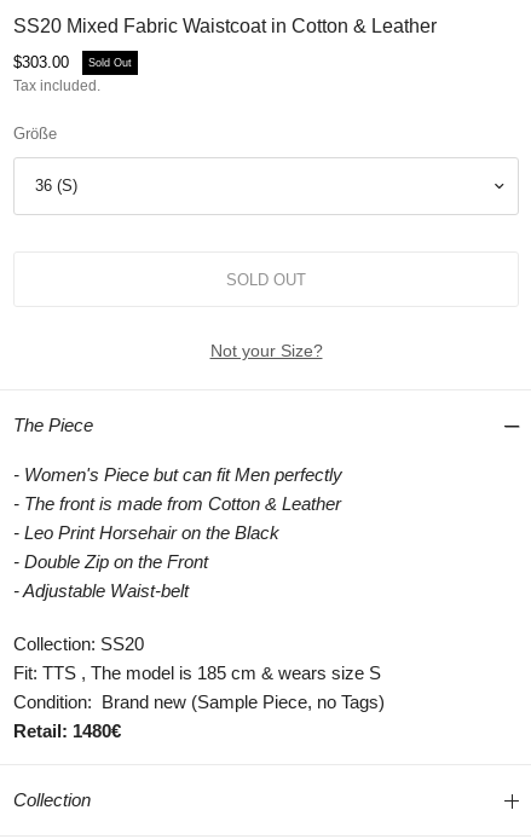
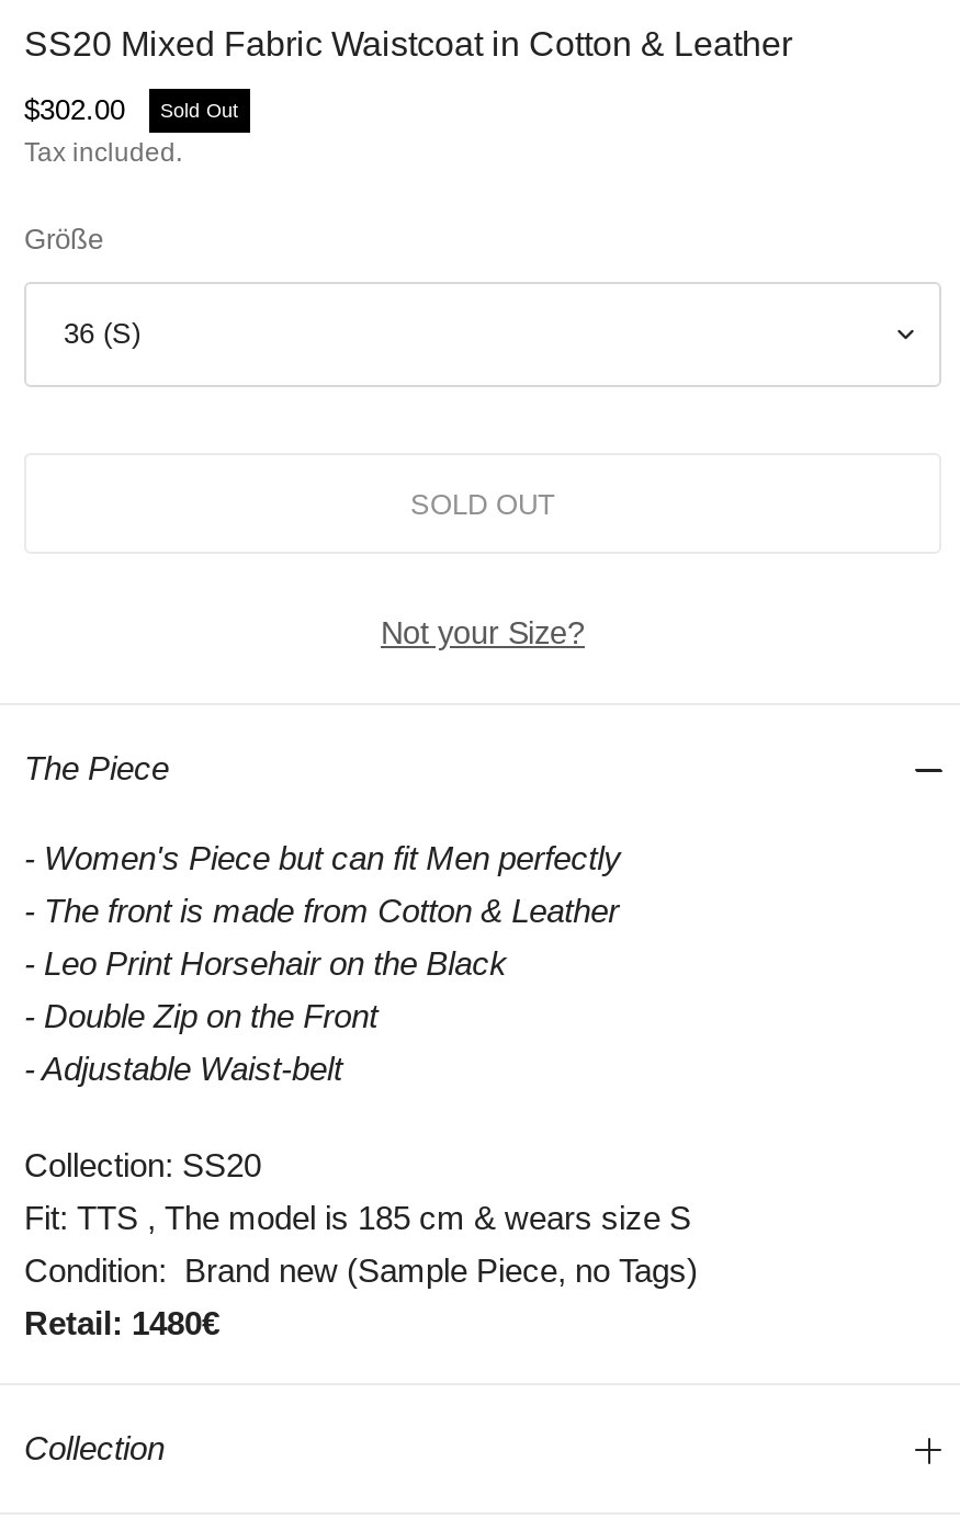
[13,53,132,71] $303.00 Sold Out -> [24,93,239,126] $302.00 Sold Out

